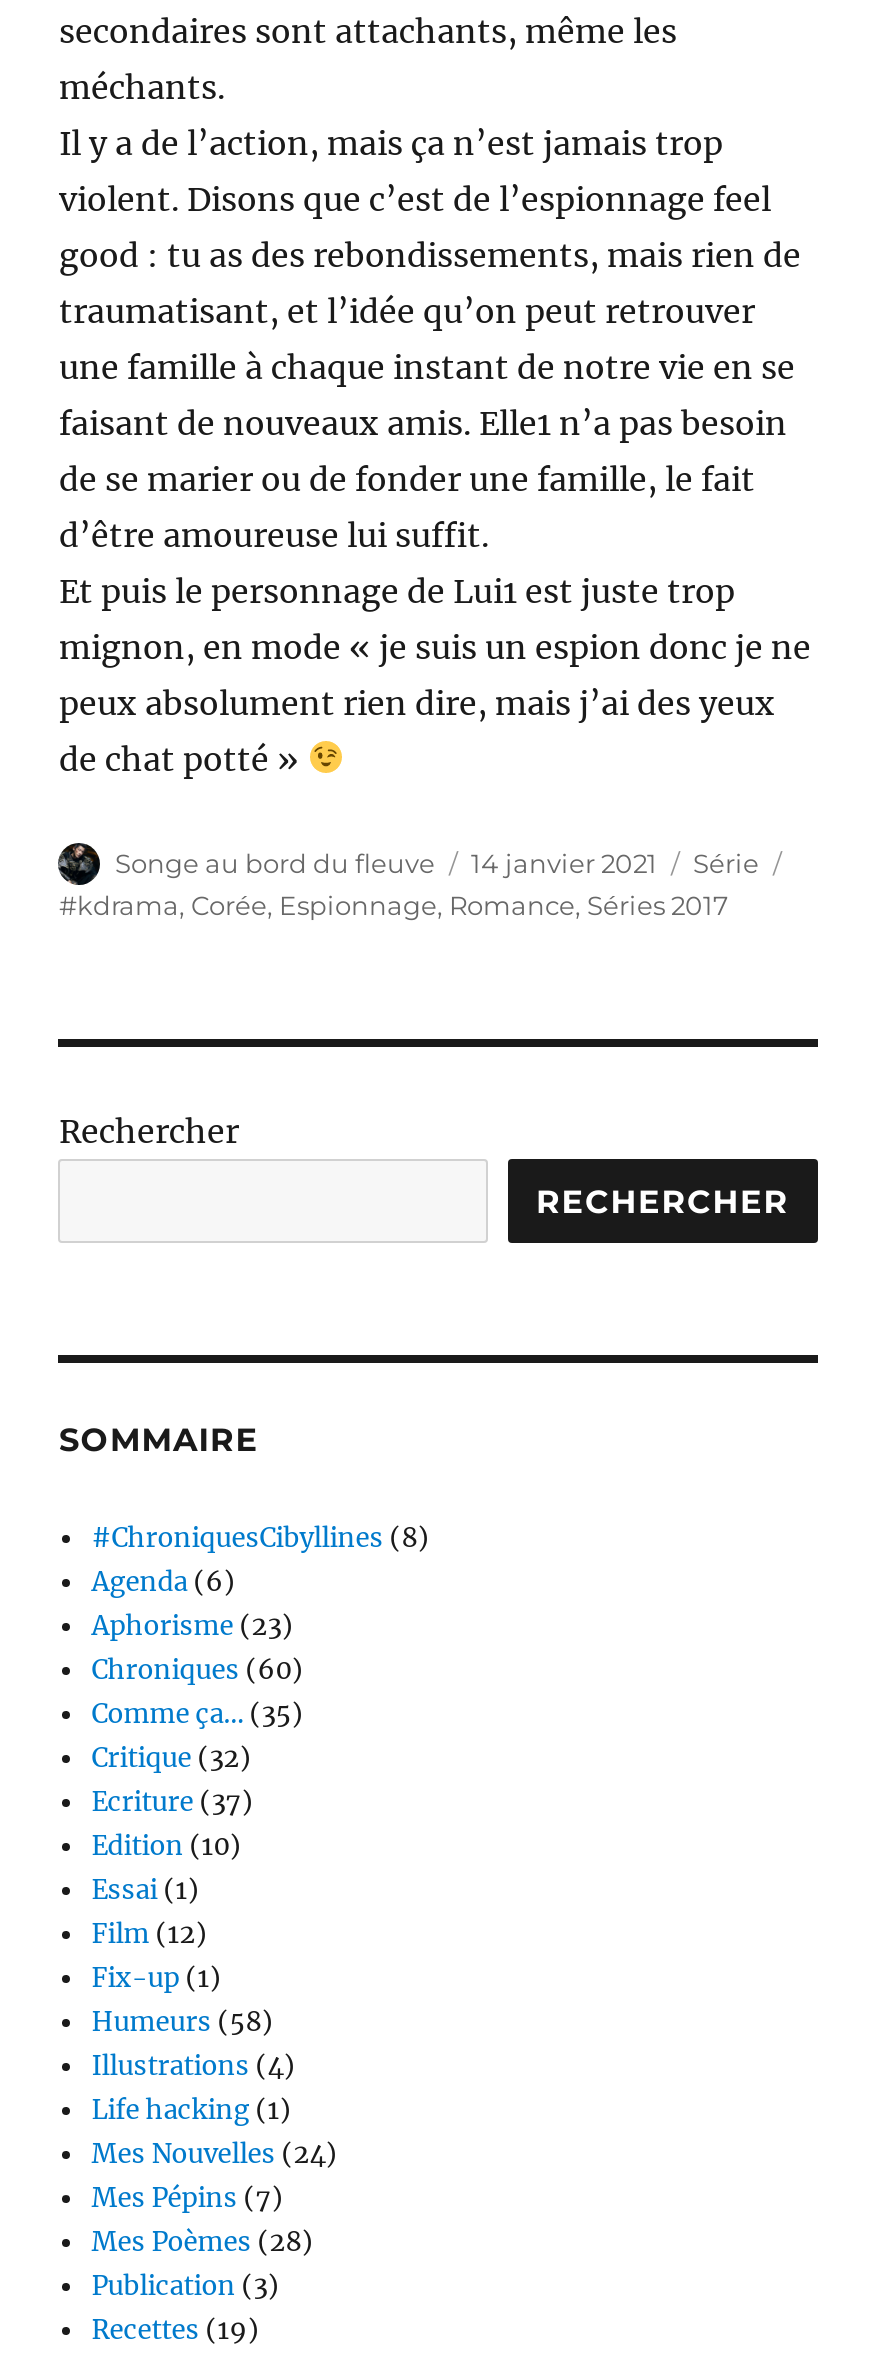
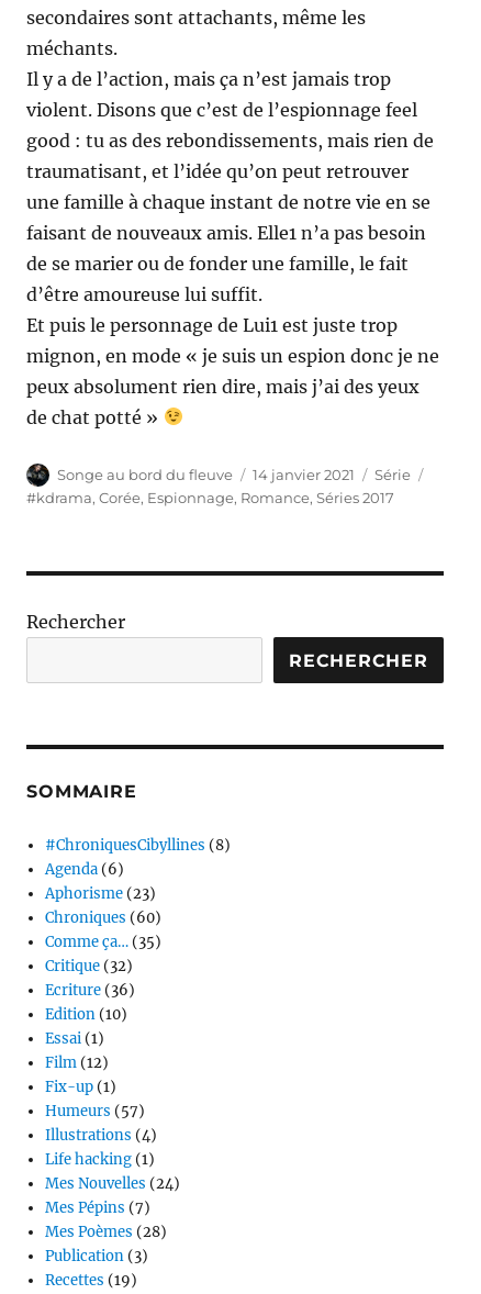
[91,1785,253,1819] Ecriture (37) -> [45,981,135,1000] Ecriture (36)
[91,2005,273,2039] Humeurs (58) -> [45,1102,145,1120] Humeurs (57)

